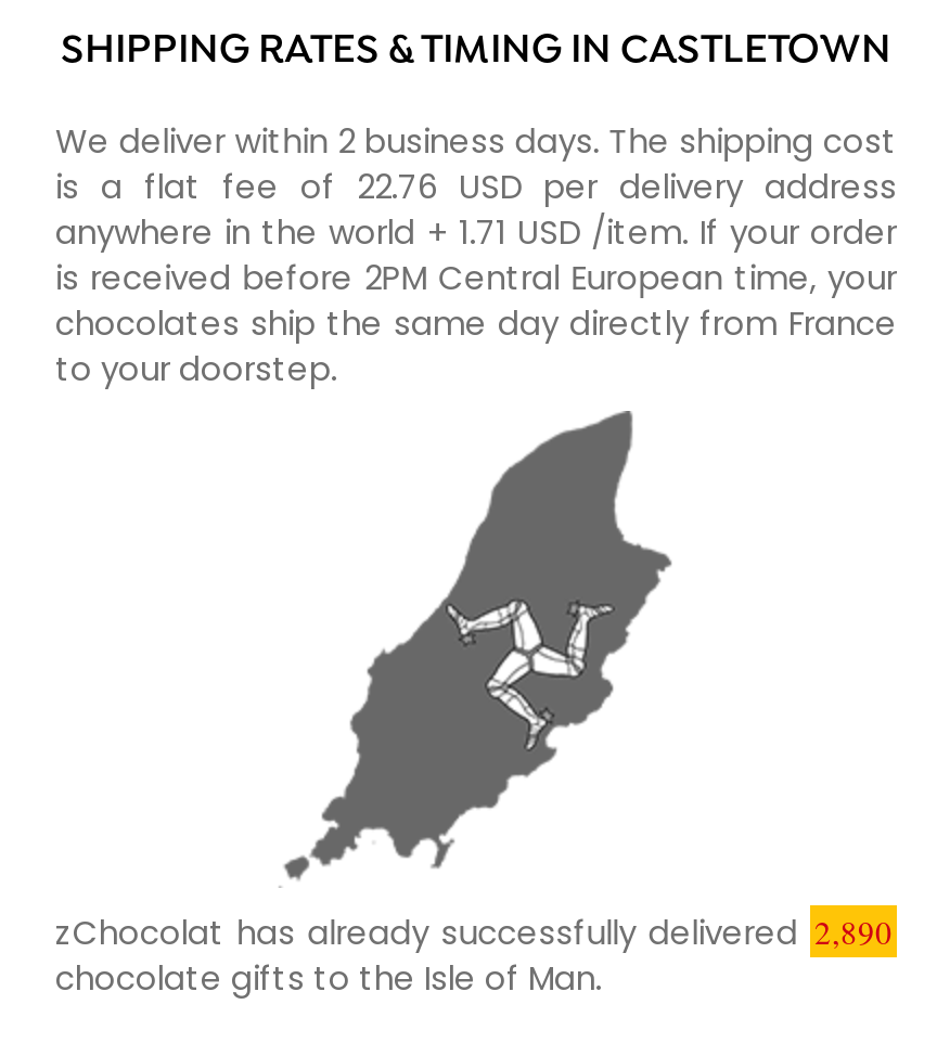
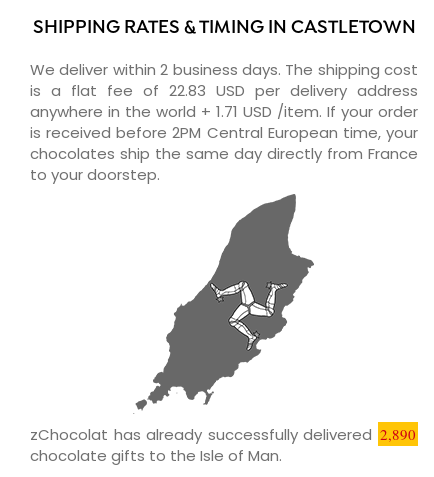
[55,163,897,209] is a flat fee of 22.76 USD per delivery address -> [30,80,418,101] is a flat fee of 22.83 USD per delivery address

